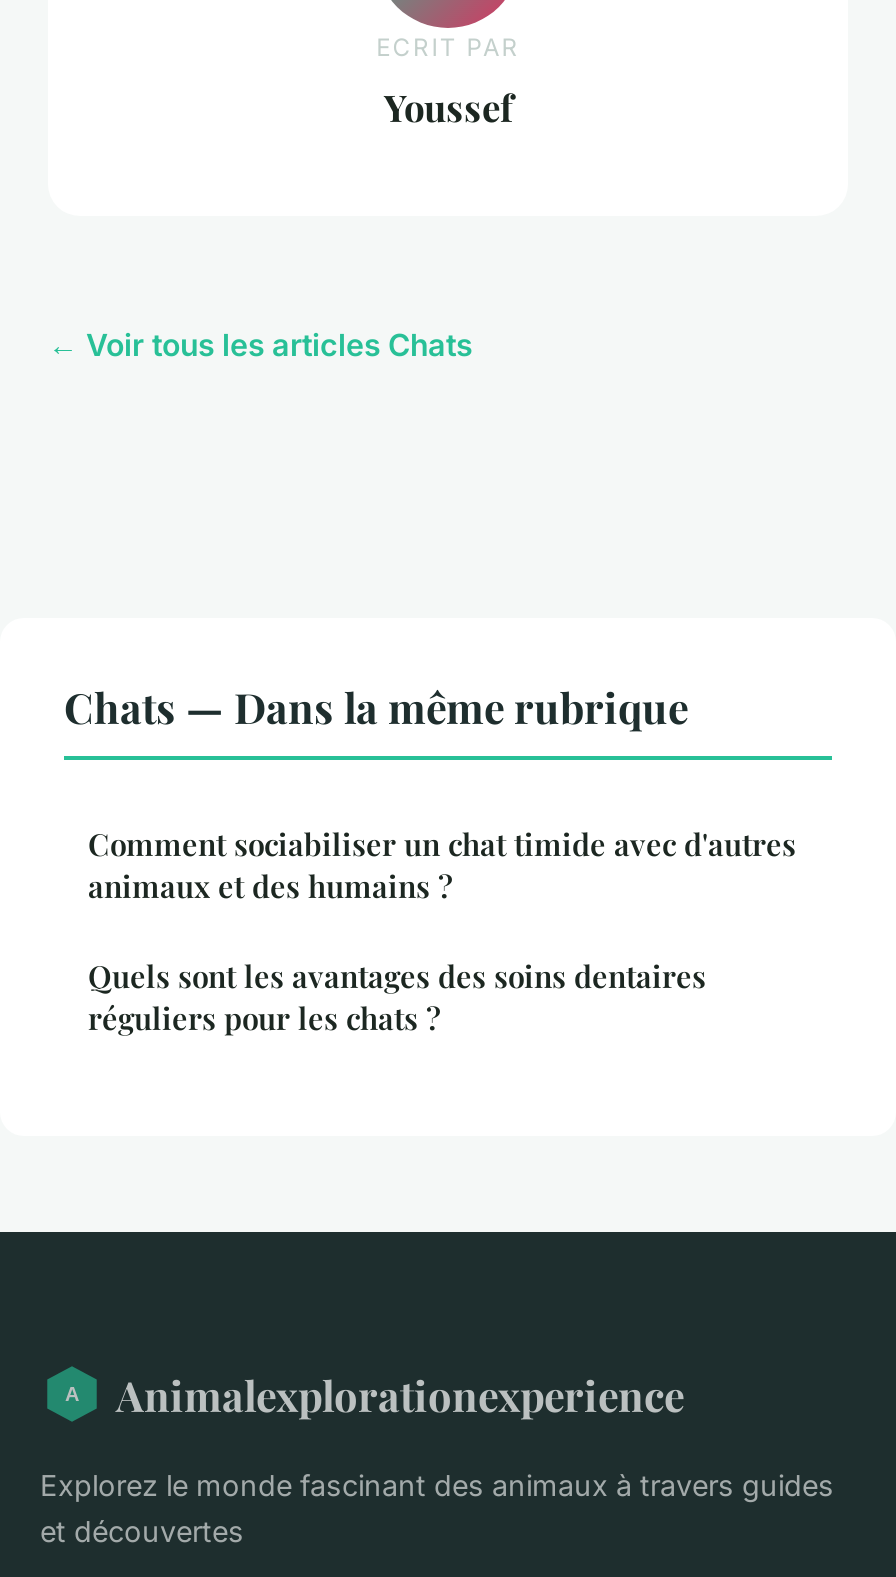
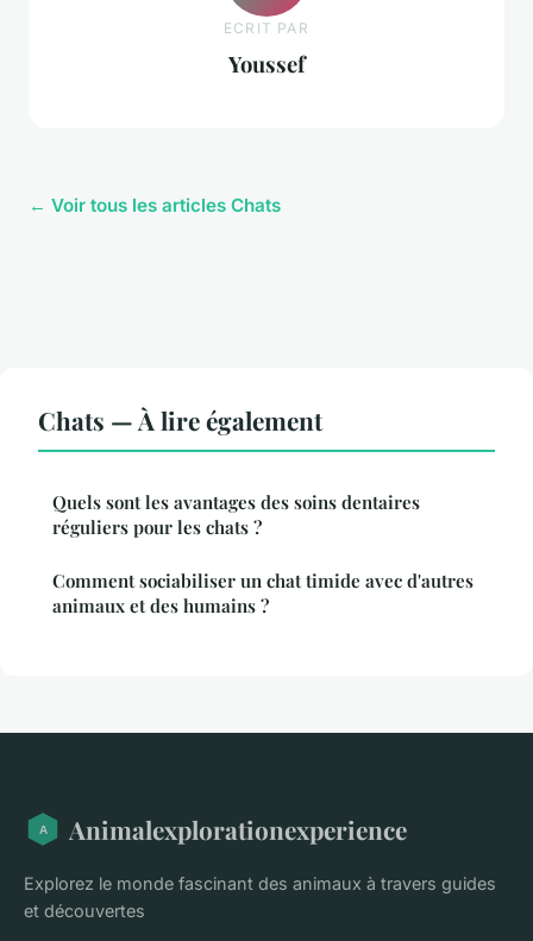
[64,677,688,733] Chats — Dans la même rubrique -> [38,403,322,436] Chats — À lire également
moved [88,823,796,905] -> [52,568,474,617]: Comment sociabiliser un chat timide avec d'autres | animaux et des humains ?
moved [88,955,706,1037] -> [52,490,420,538]: Quels sont les avantages des soins dentaires | réguliers pour les chats ?

